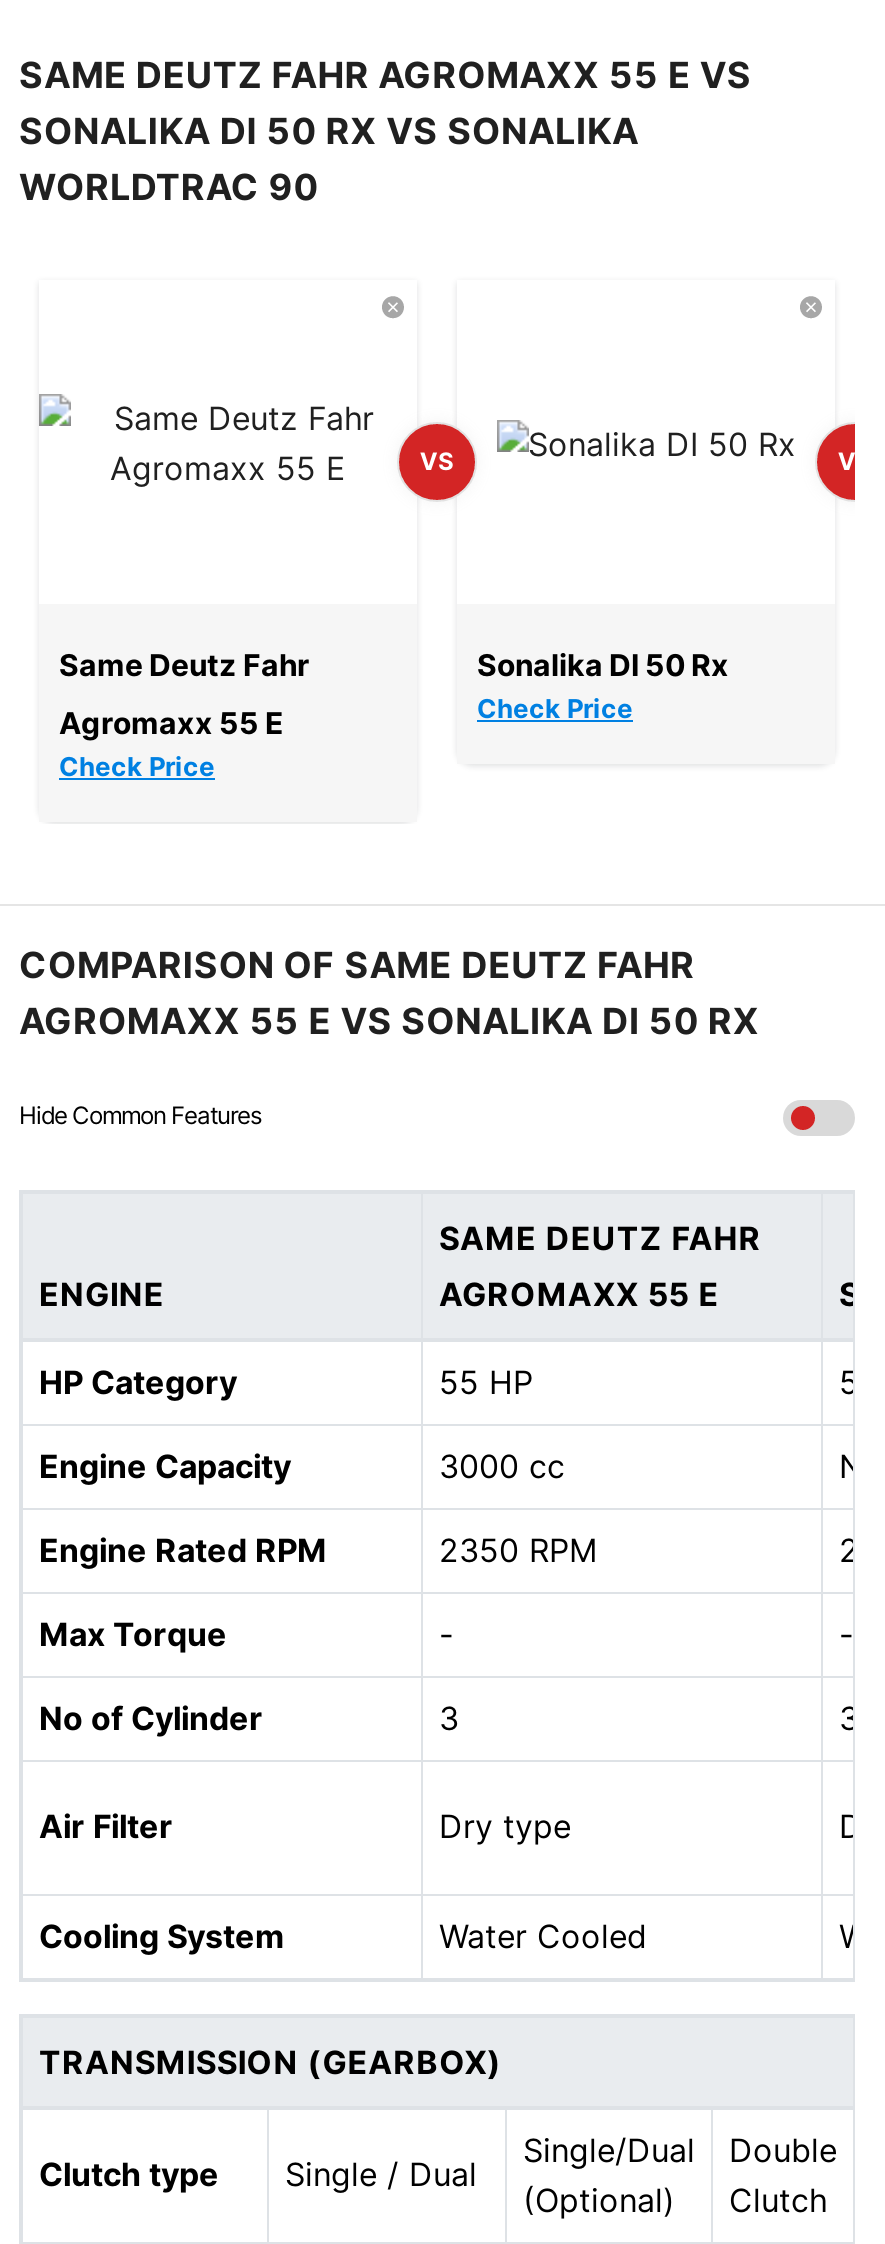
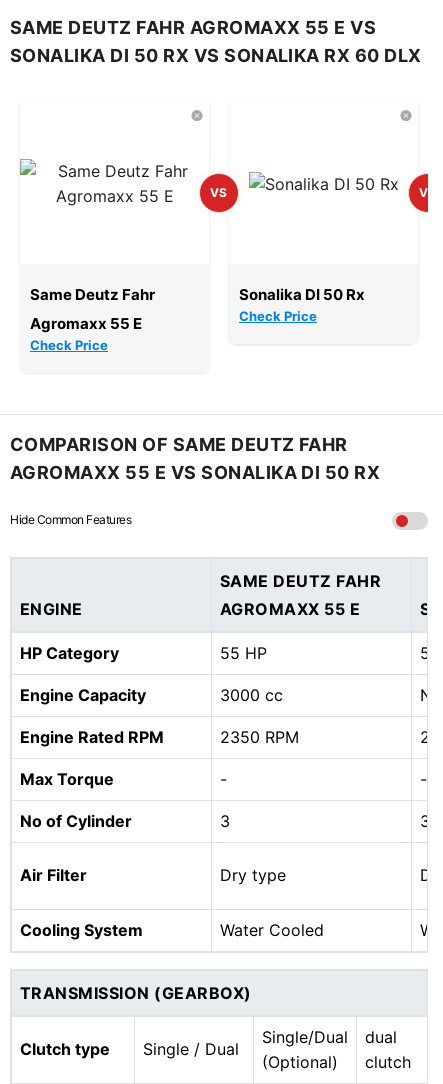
[19,110,639,208] SONALIKA DI 50 RX VS SONALIKA | WORLDTRAC 90 -> [10,45,422,66] SONALIKA DI 50 RX VS SONALIKA RX 60 DLX
[729,2129,837,2219] Double | Clutch -> [365,1027,411,1072] dual | clutch

